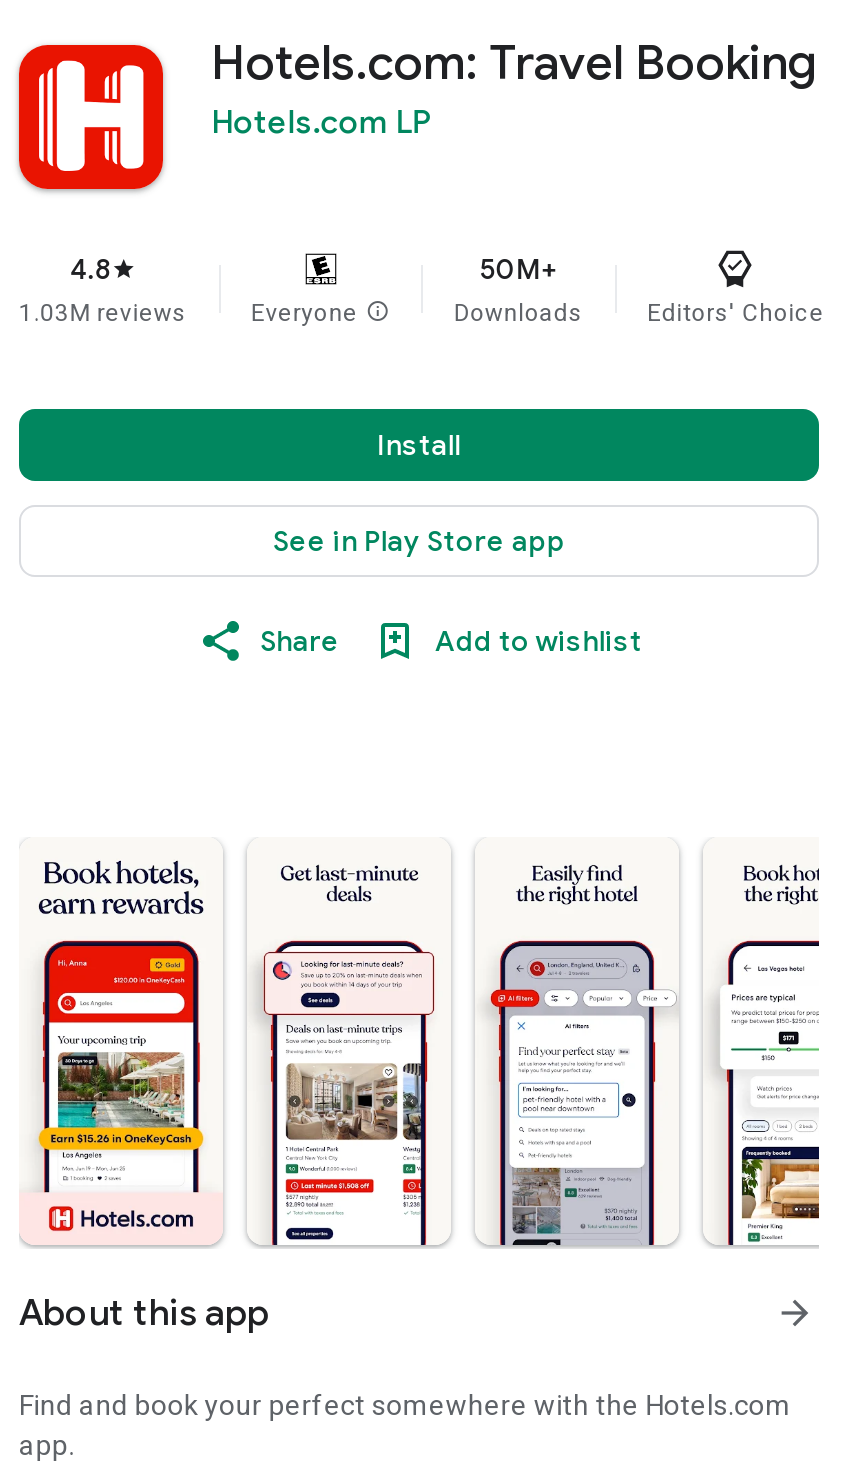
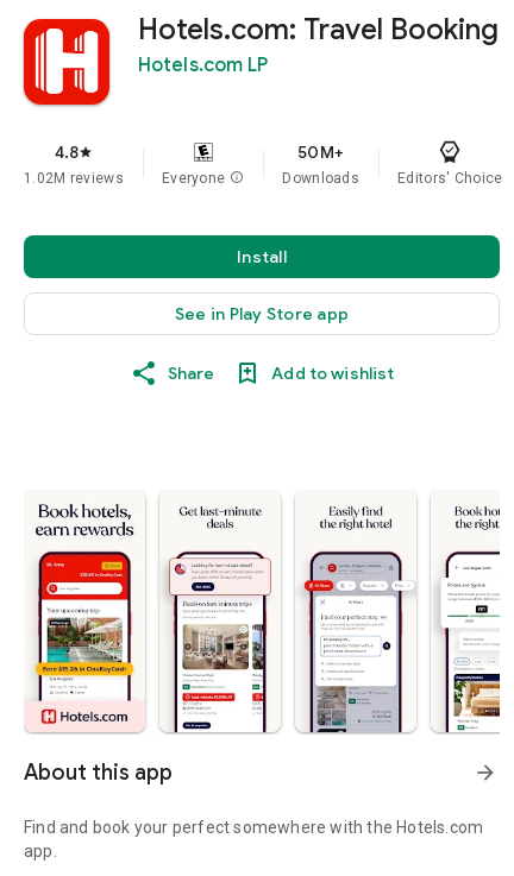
[19,299,187,327] 1.03M reviews -> [24,170,124,187] 1.02M reviews

